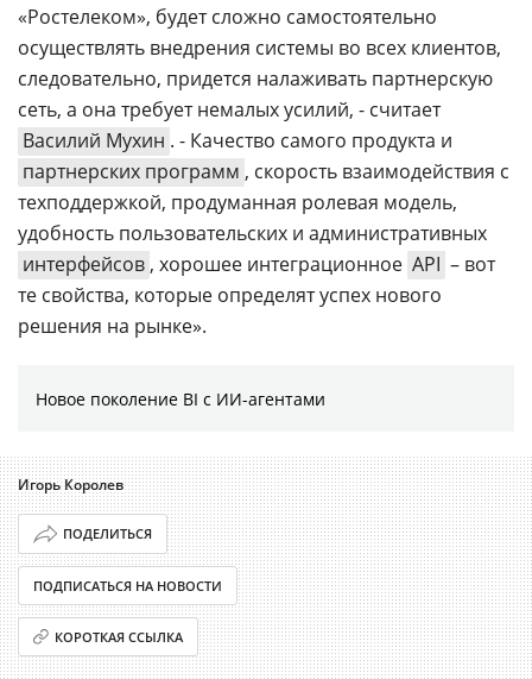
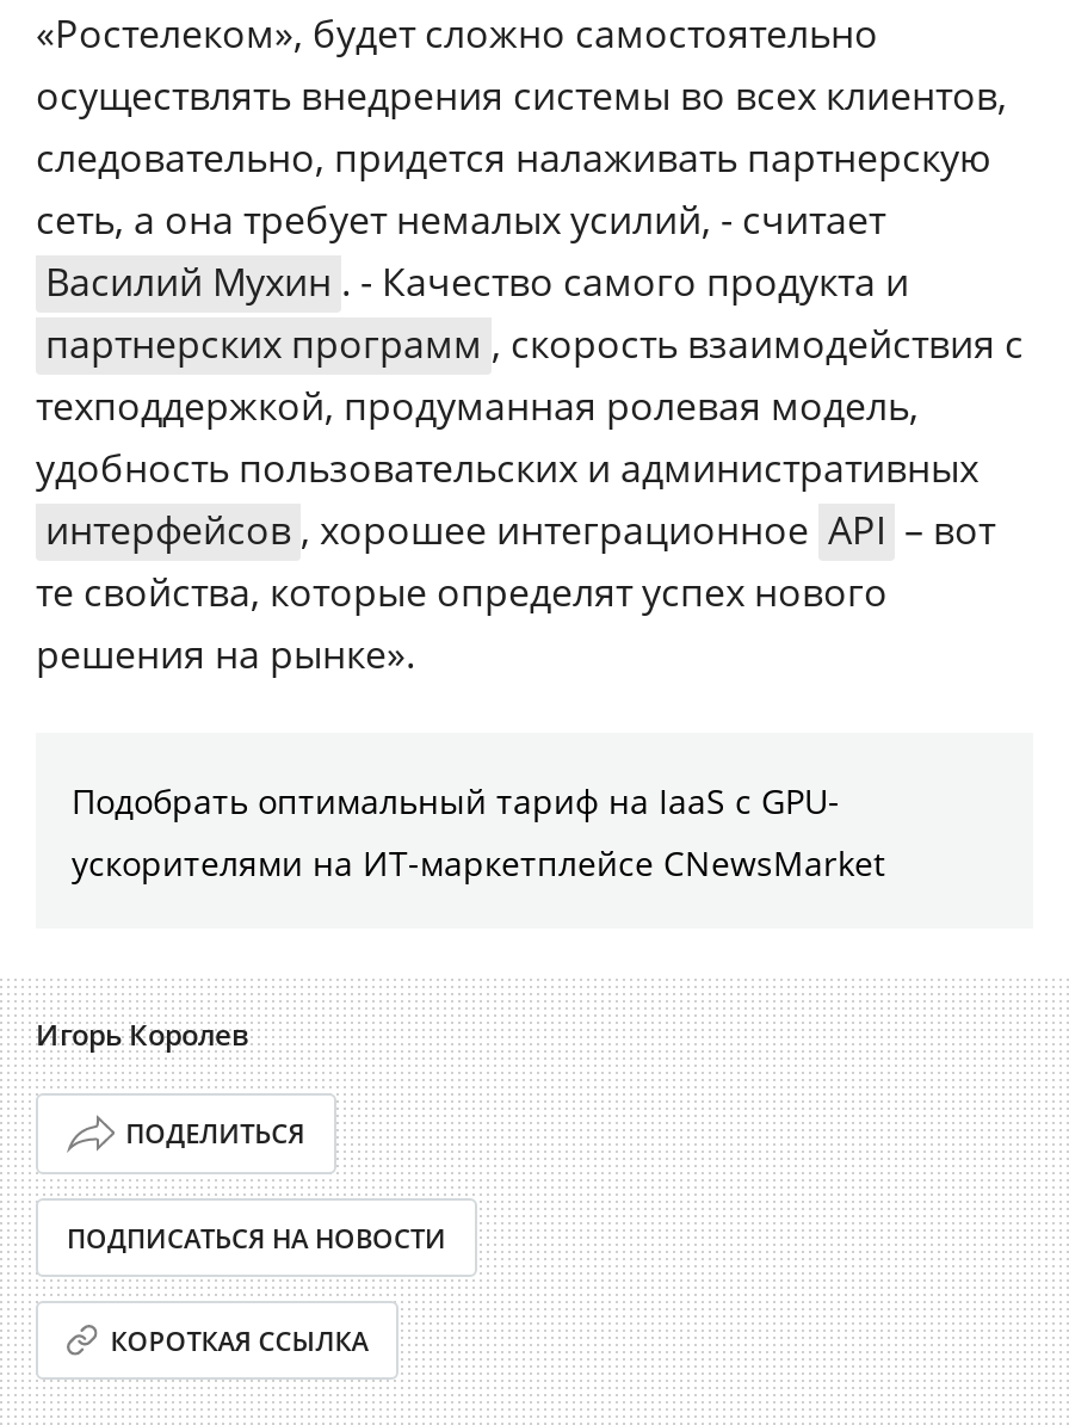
[36,387,325,410] Новое поколение BI с ИИ-агентами -> [72,778,885,885] Подобрать оптимальный тариф на IaaS с GPU- | ускорителями на ИТ-маркетплейсе CNewsMarket

